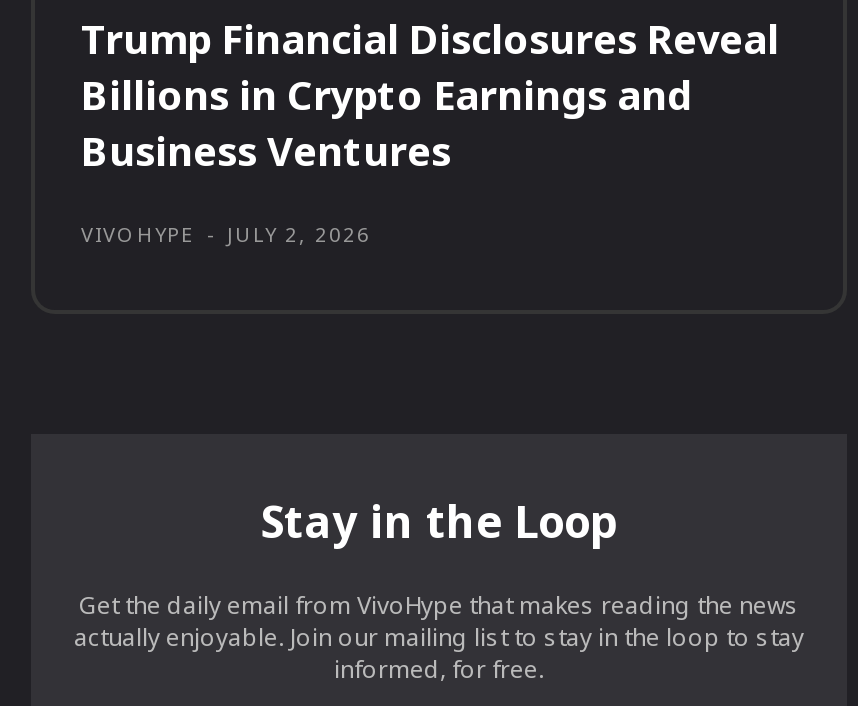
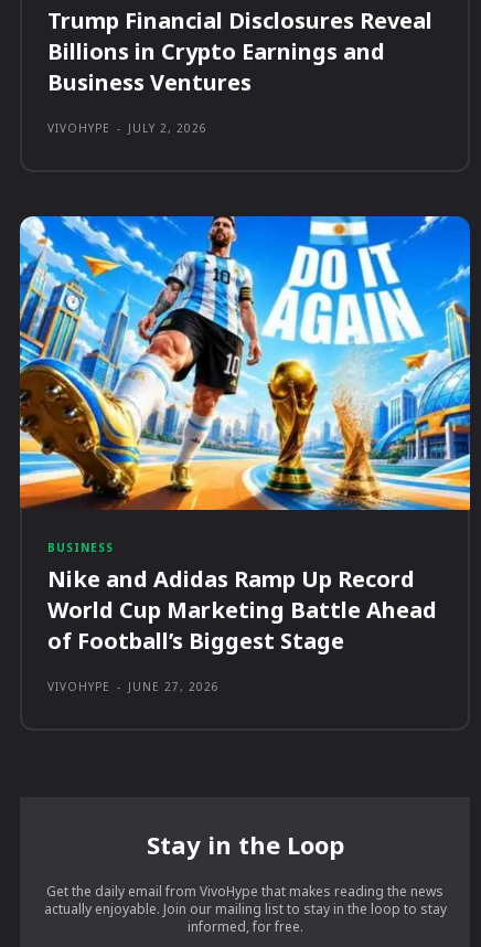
none -> [19,215,471,694] [image] | BUSINESS | Nike and Adidas Ramp Up Record | World Cup Marketing Battle Ahead | of Football’s Biggest Stage | VIVOHYPE - JUNE 27, 2026

